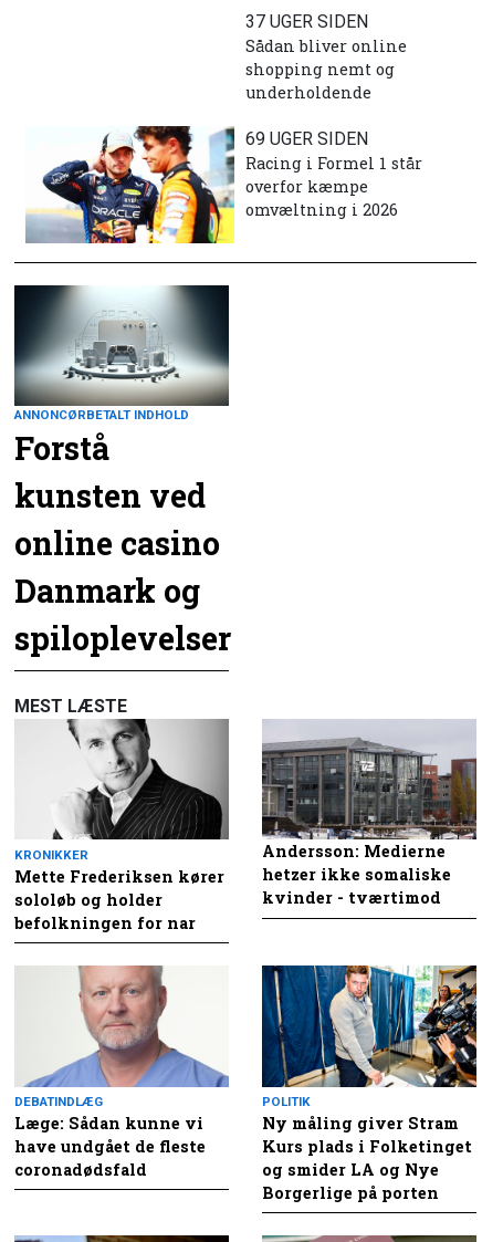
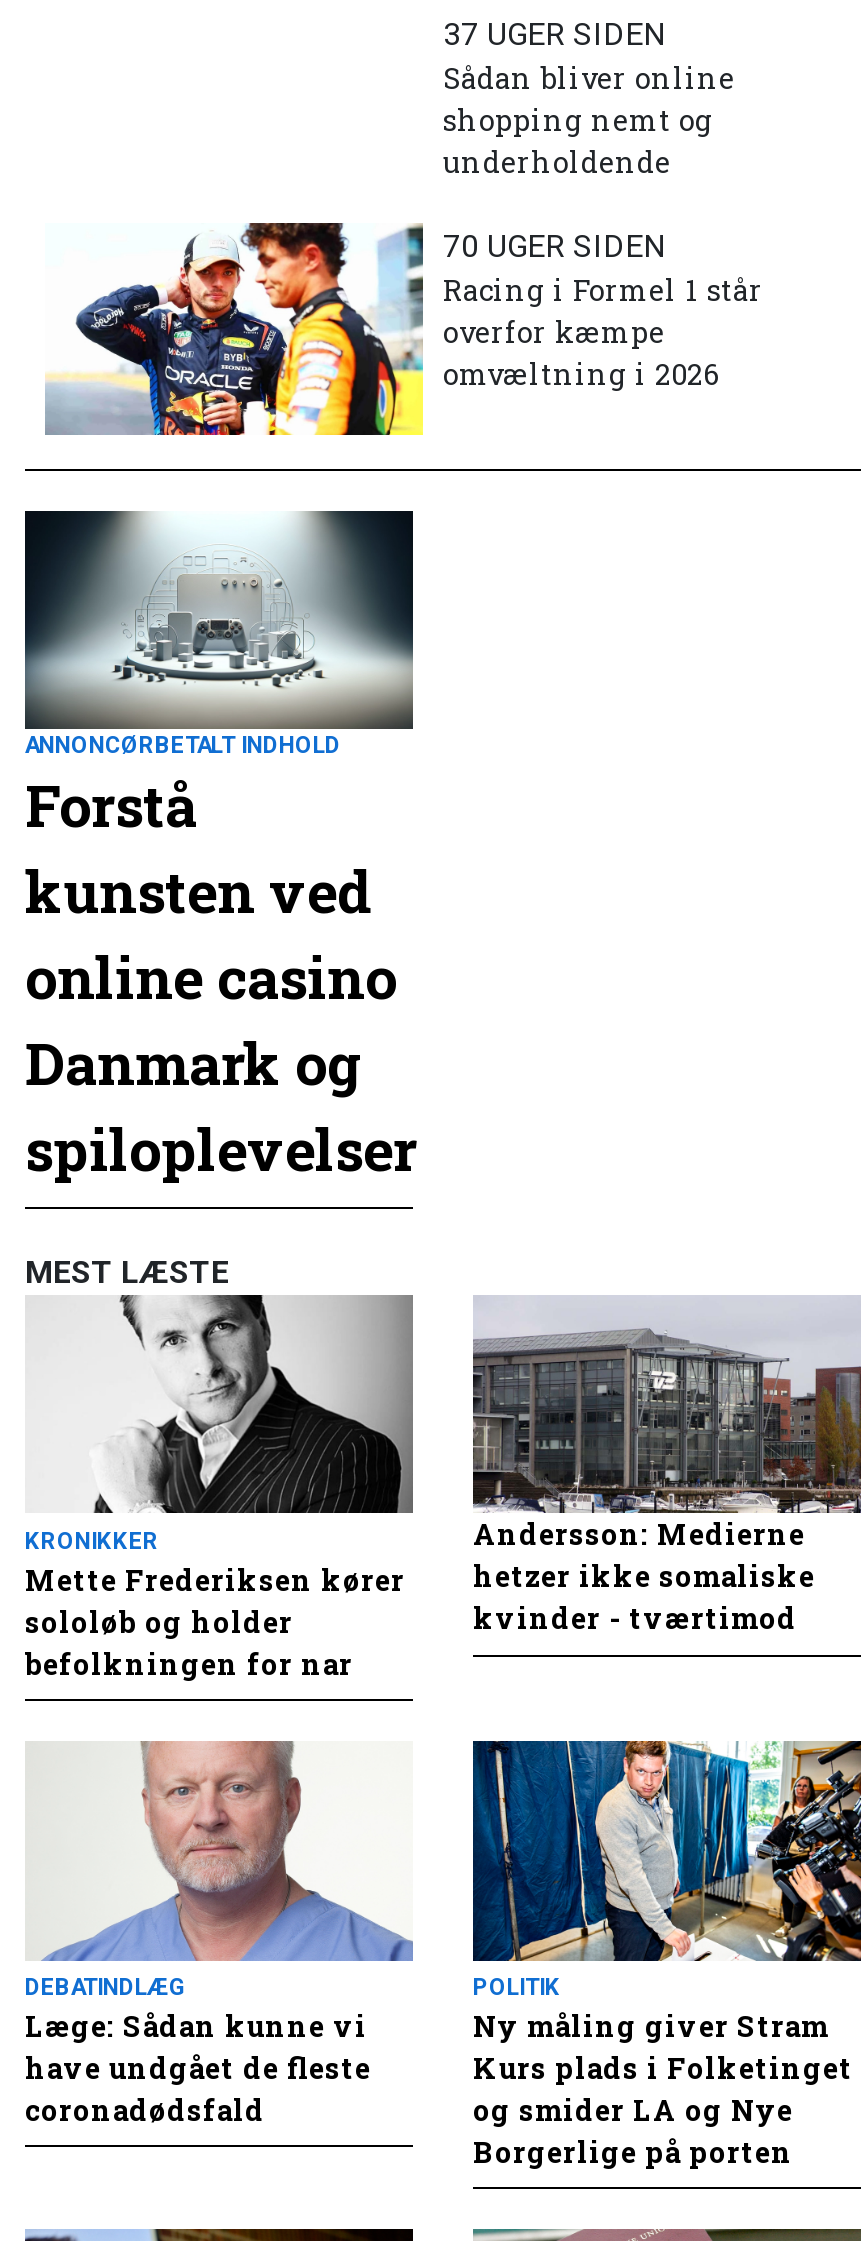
[245,128,368,149] 69 UGER SIDEN -> [443,226,665,264] 70 UGER SIDEN

